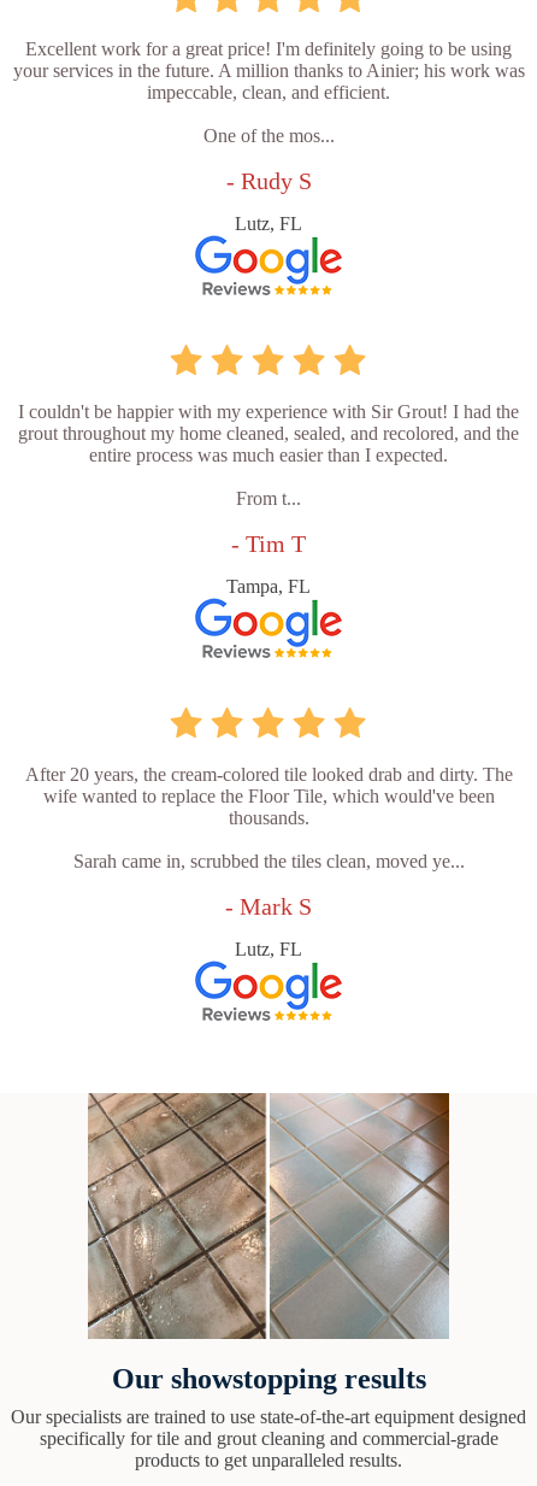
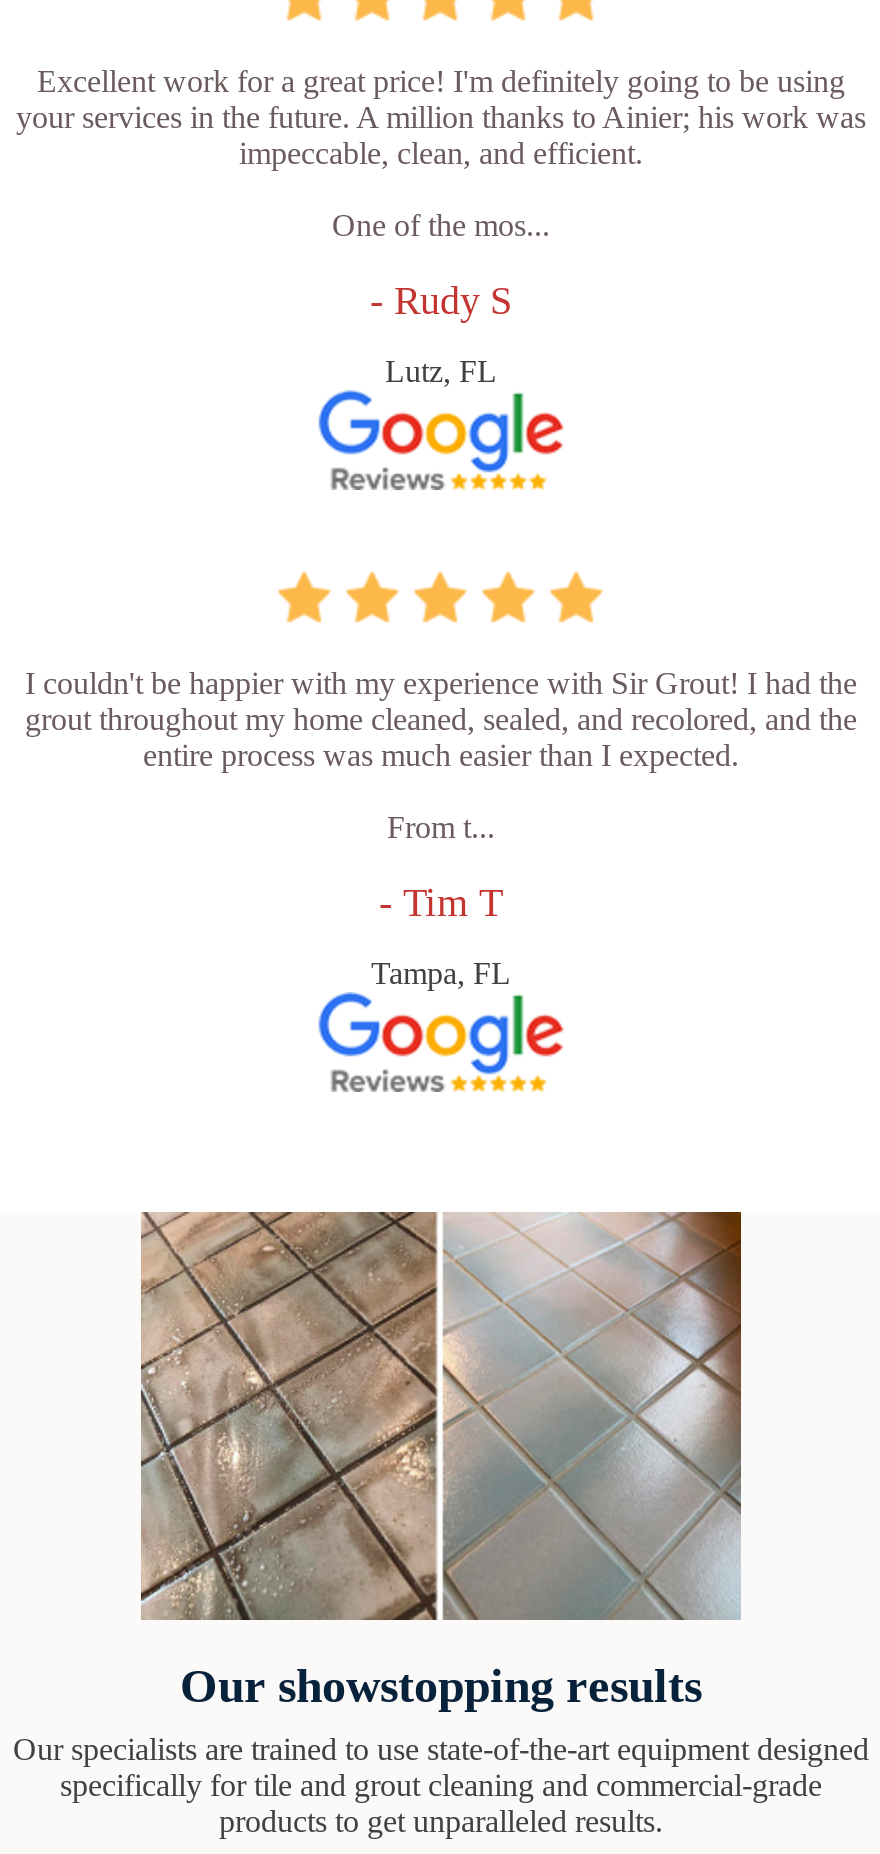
[25,764,512,959] After 20 years, the cream-colored tile looked drab and dirty. The | wife wanted to replace the Floor Tile, which would've been | thousands. | Sarah came in, scrubbed the tiles clean, moved ye... | - Mark S | Lutz, FL -> none

